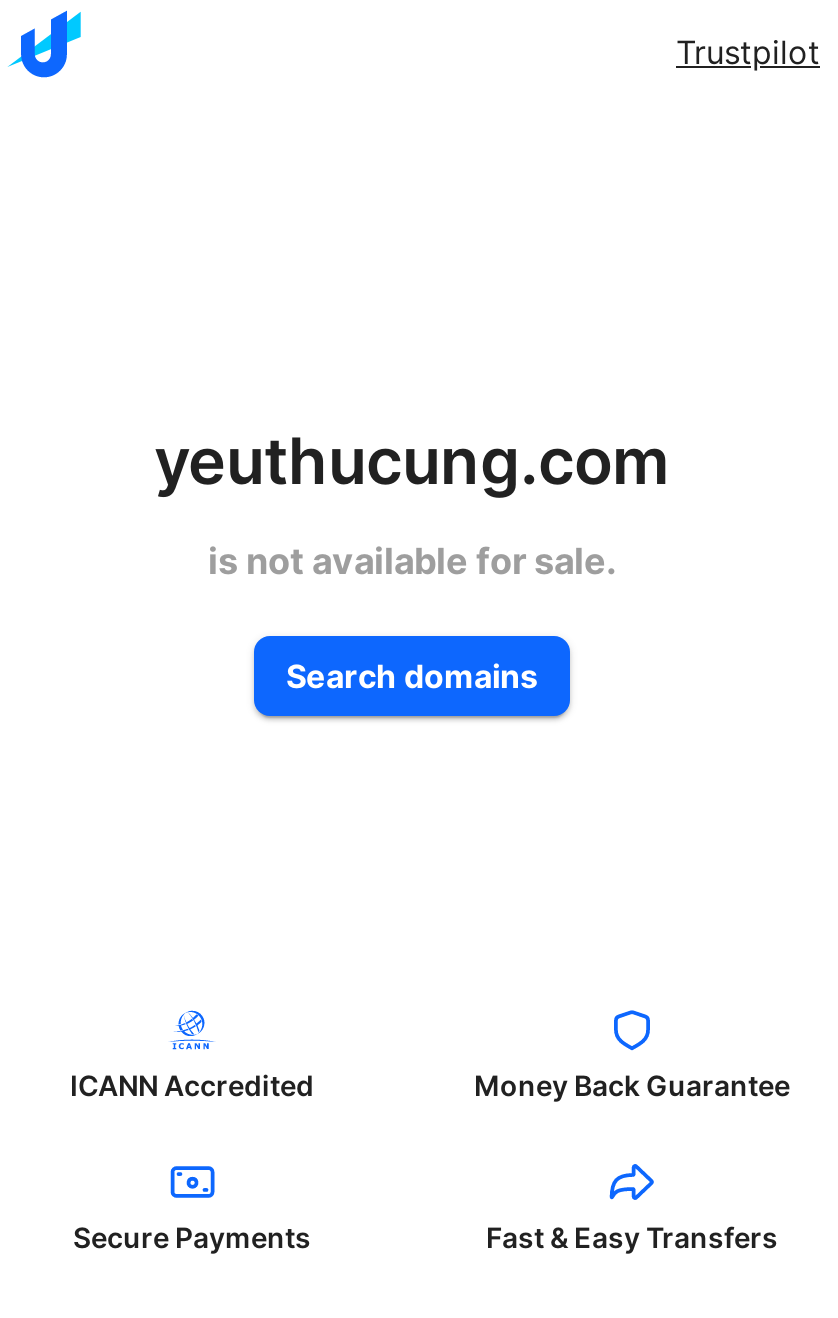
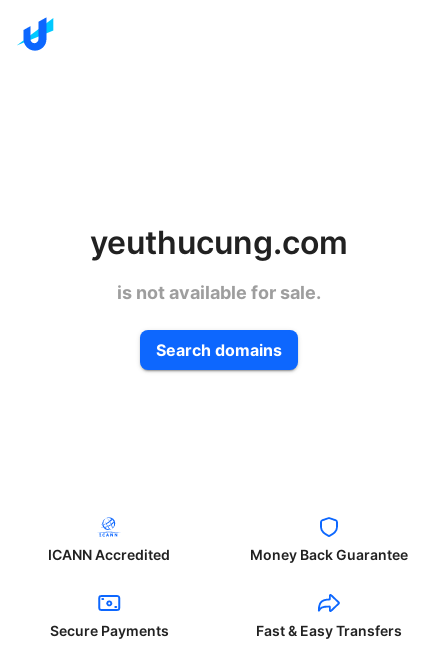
[676,32,820,72] Trustpilot -> none

